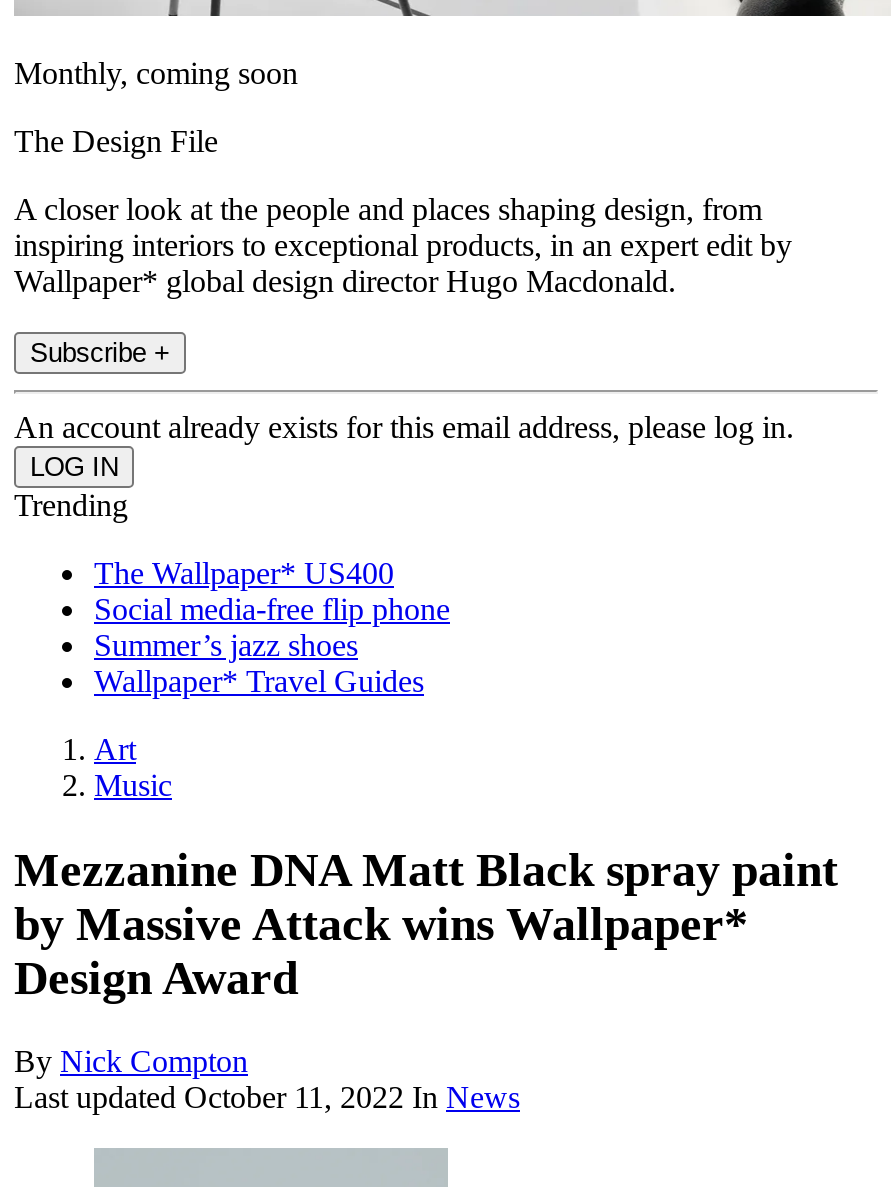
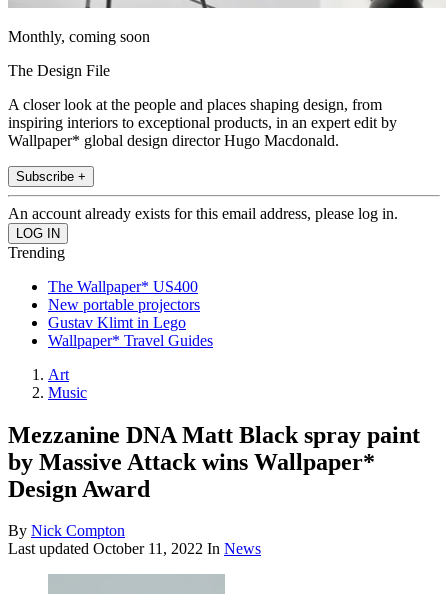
[94,591,450,661] Social media-free flip phone | Summer’s jazz shoes -> [48,296,200,331] New portable projectors | Gustav Klimt in Lego

